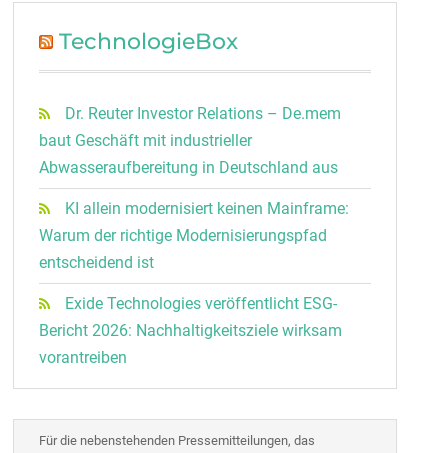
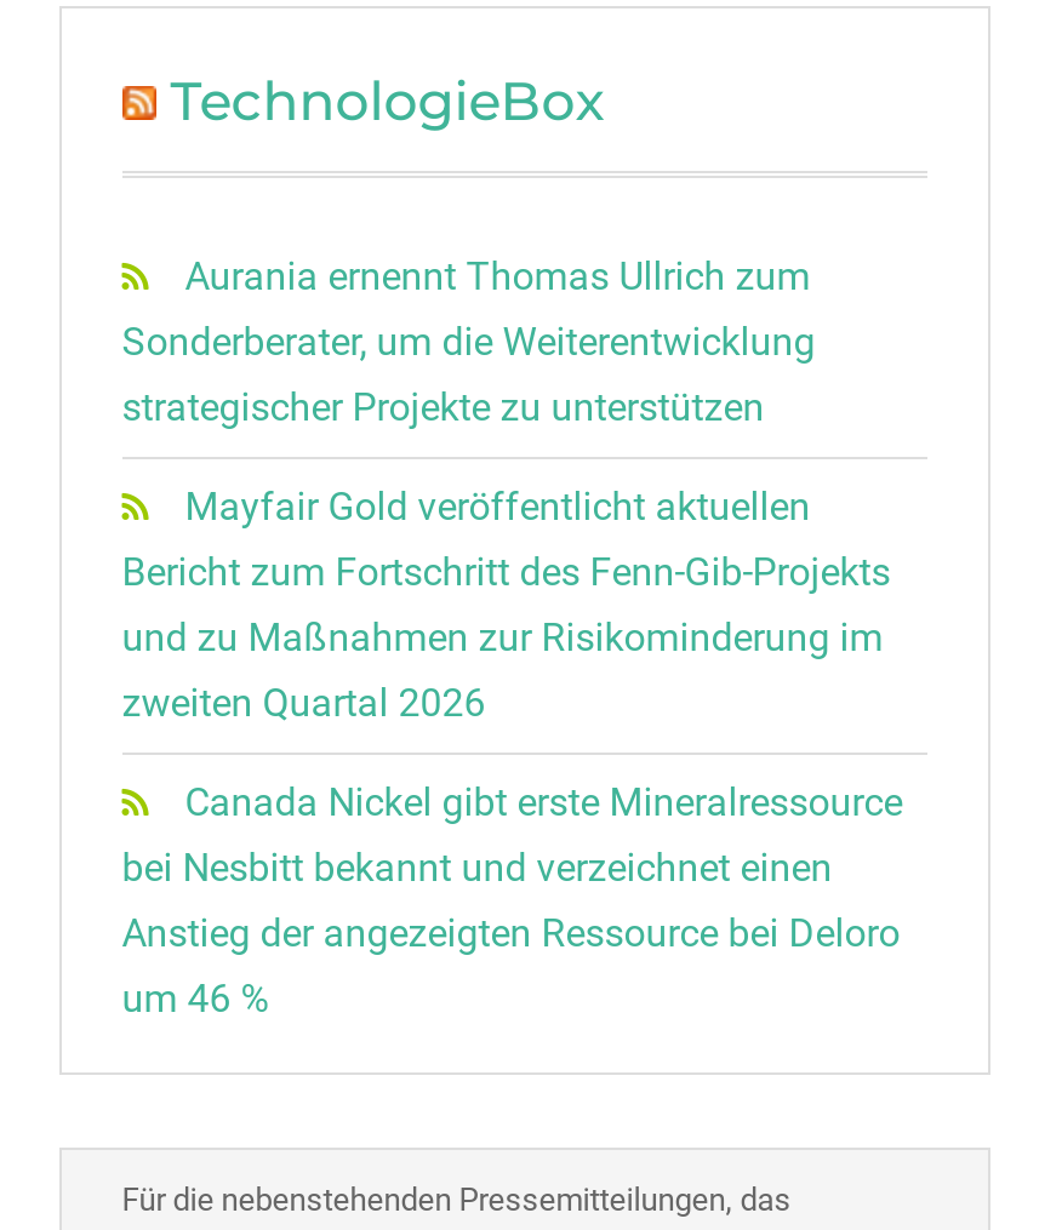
[39,104,341,177] Dr. Reuter Investor Relations – De.mem | baut Geschäft mit industrieller | Abwasseraufbereitung in Deutschland aus -> [122,253,815,430] Aurania ernennt Thomas Ullrich zum | Sonderberater, um die Weiterentwicklung | strategischer Projekte zu unterstützen
[39,199,349,272] KI allein modernisiert keinen Mainframe: | Warum der richtige Modernisierungspfad | entscheidend ist -> [122,483,890,726] Mayfair Gold veröffentlicht aktuellen | Bericht zum Fortschritt des Fenn-Gib-Projekts | und zu Maßnahmen zur Risikominderung im | zweiten Quartal 2026
[39,294,342,367] Exide Technologies veröffentlicht ESG- | Bericht 2026: Nachhaltigkeitsziele wirksam | vorantreiben -> [122,779,902,1021] Canada Nickel gibt erste Mineralressource | bei Nesbitt bekannt und verzeichnet einen | Anstieg der angezeigten Ressource bei Deloro | um 46 %

